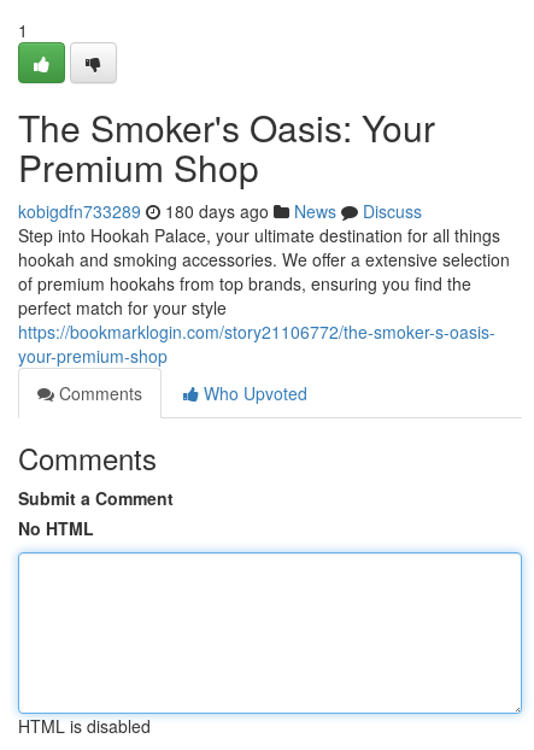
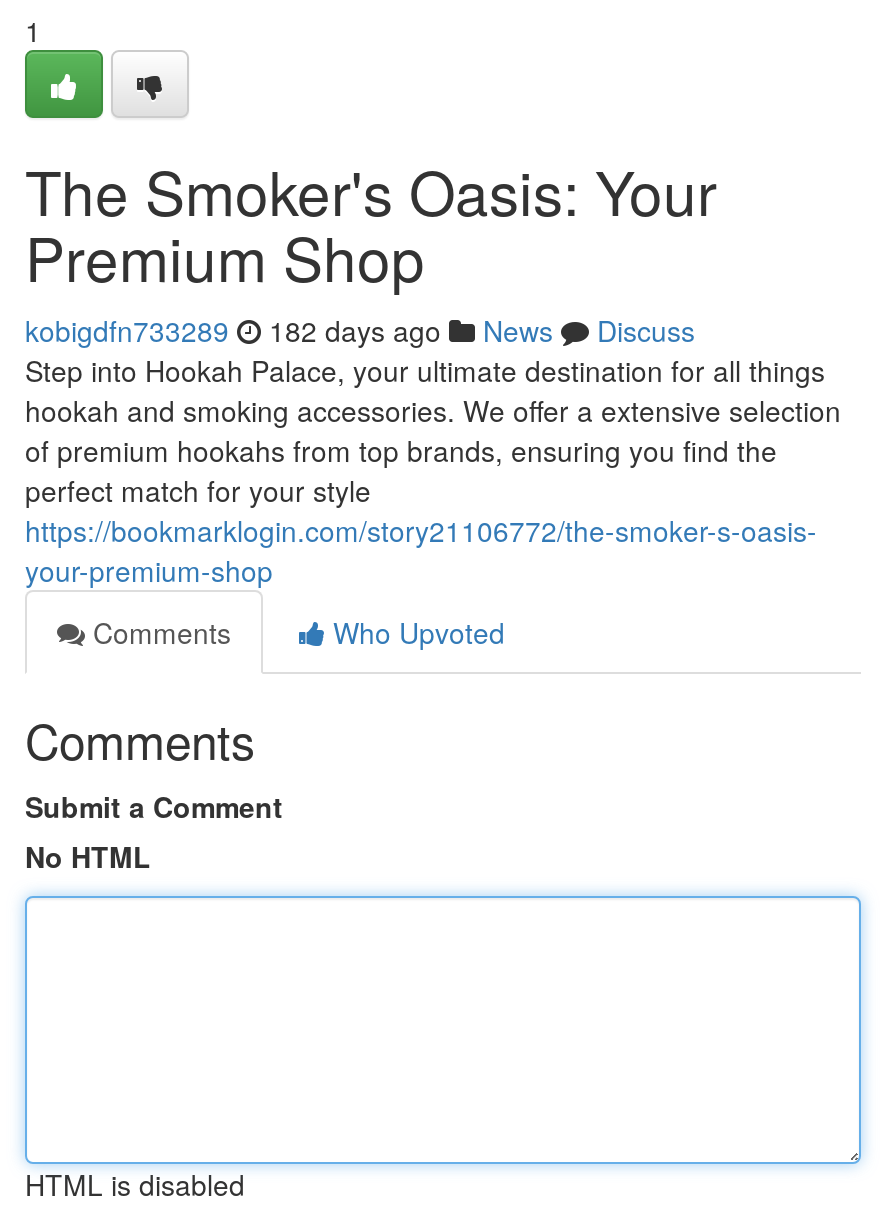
[18,199,422,223] kobigdfn733289 180 days ago News Discuss -> [25,310,695,350] kobigdfn733289 182 days ago News Discuss

